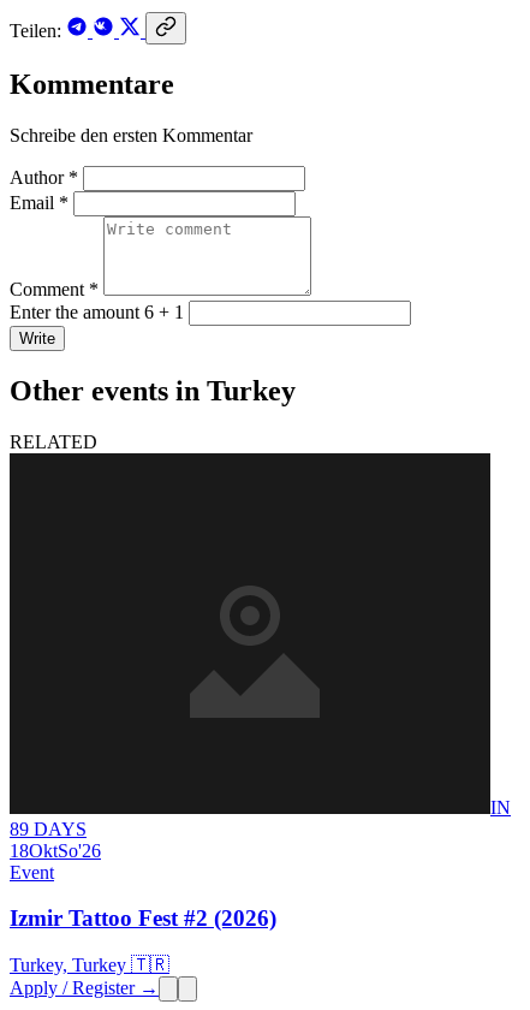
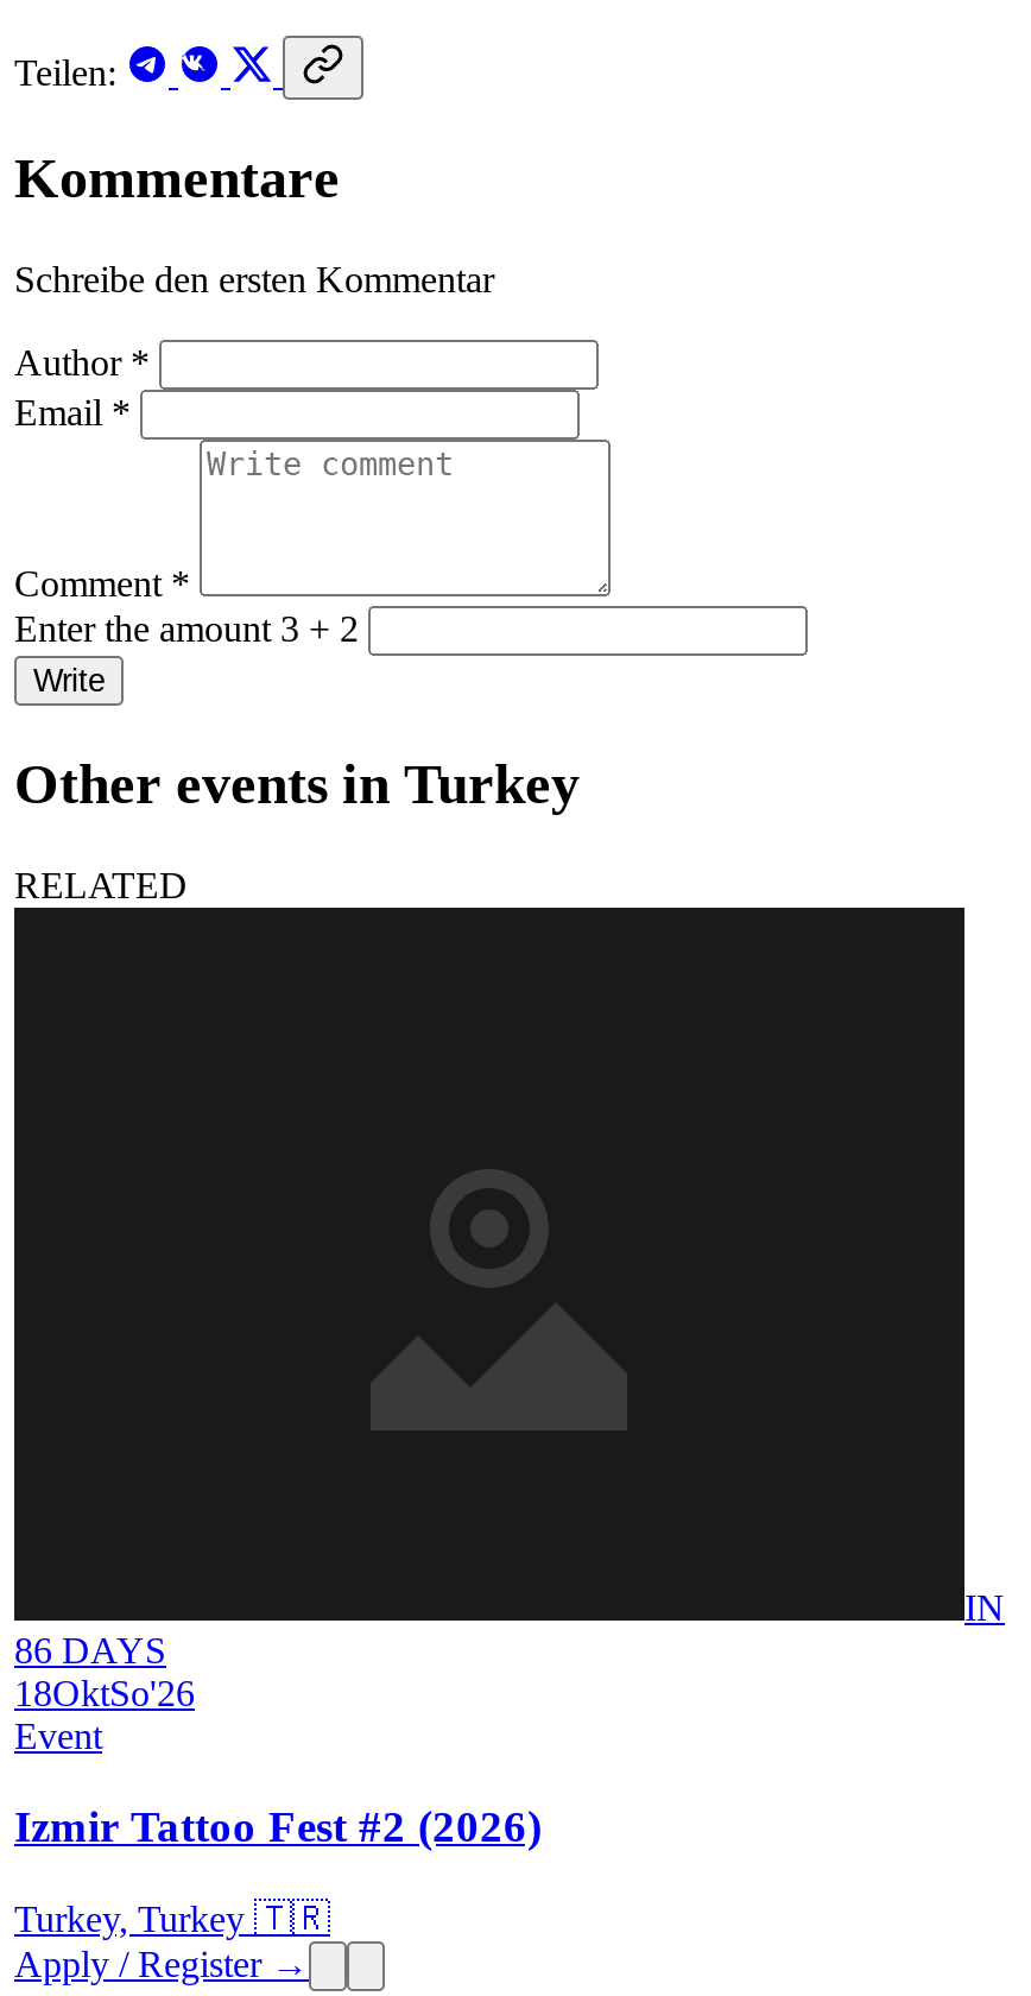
[10,301,184,322] Enter the amount 6 + 1 -> [14,608,359,648] Enter the amount 3 + 2
[10,818,87,839] 89 DAYS -> [14,1629,166,1669] 86 DAYS

